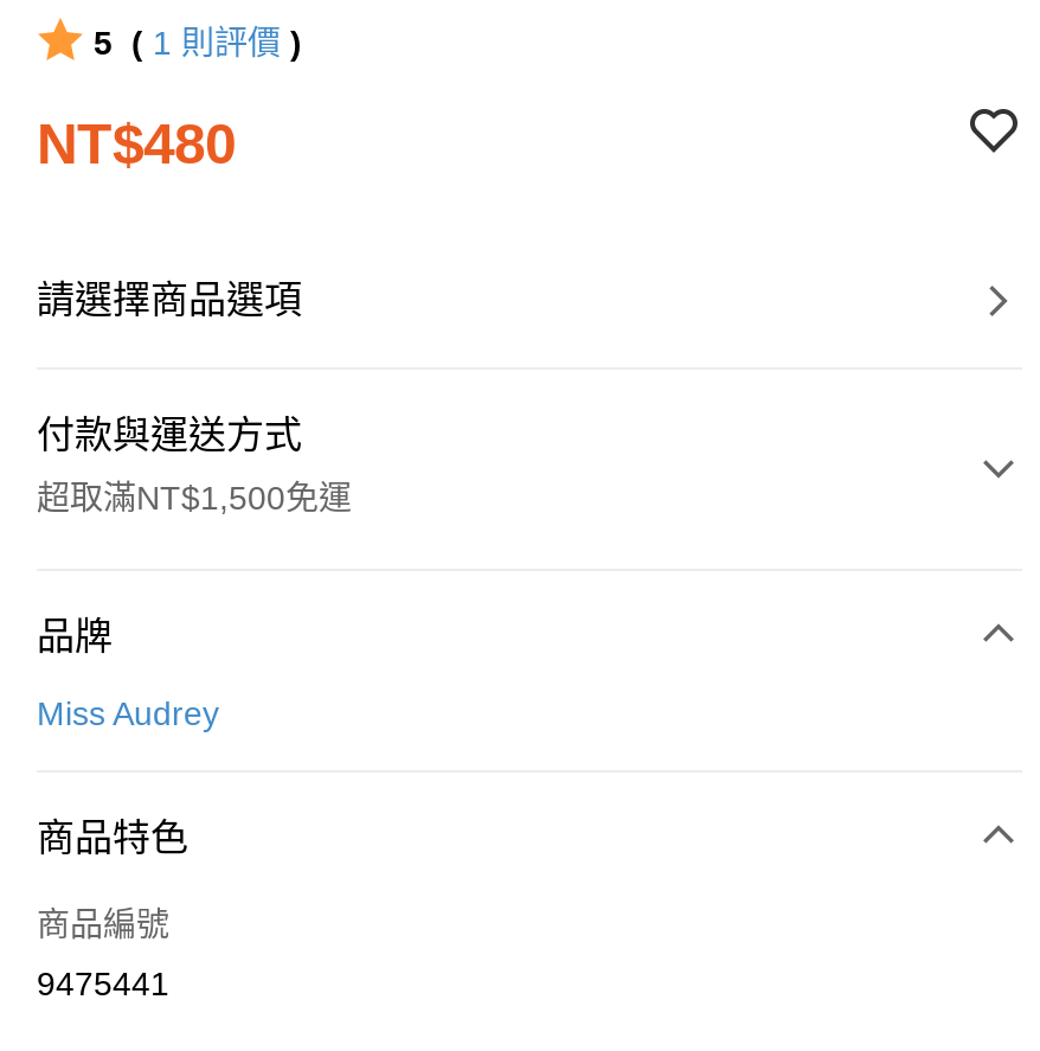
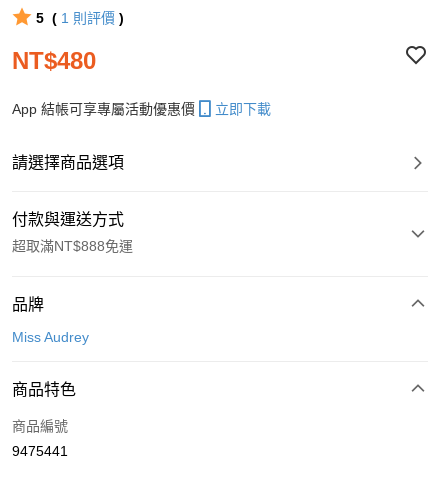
none -> [12,101,271,117] App 結帳可享專屬活動優惠價 | 立即下載
[37,479,352,517] 超取滿NT$1,500免運 -> [12,238,133,254] 超取滿NT$888免運

